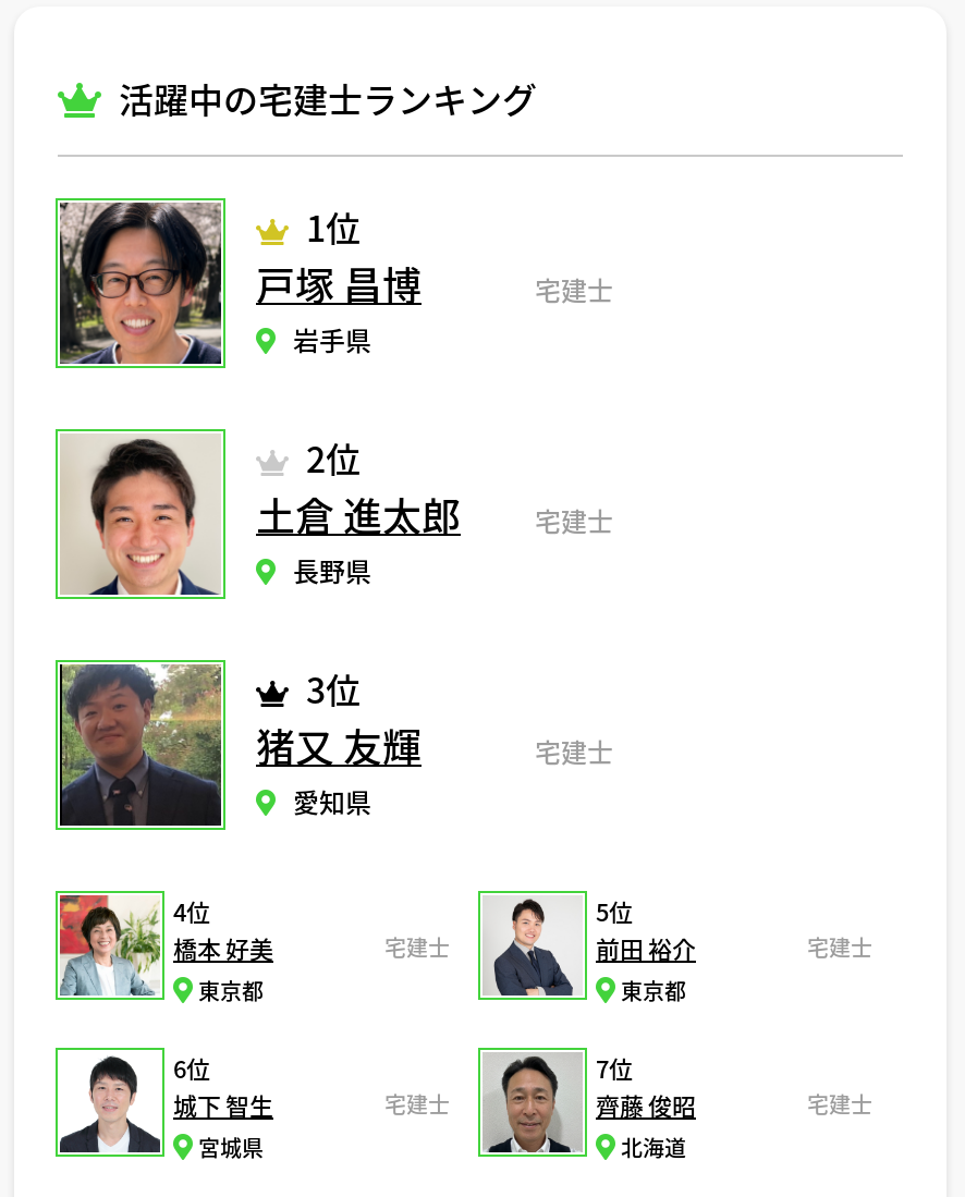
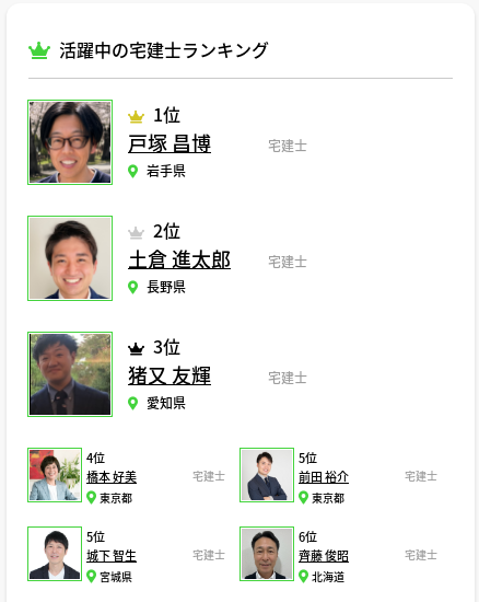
[173,1050,210,1084] 6位 -> [86,528,105,545] 5位
[596,1050,633,1084] 7位 -> [299,528,317,545] 6位

